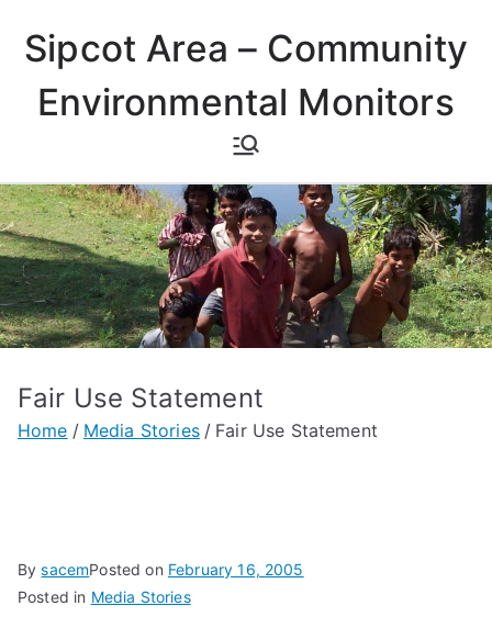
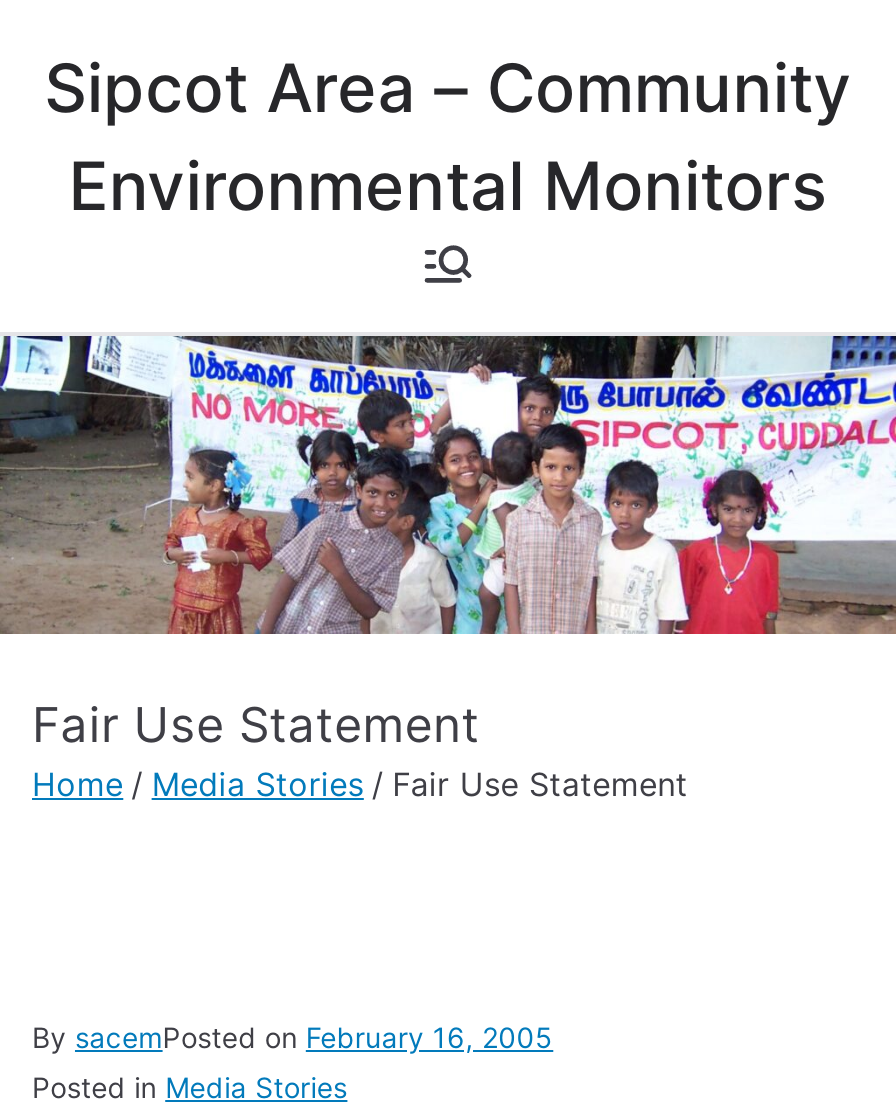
[3,183,489,349] [image] -> [6,334,890,636] [image]

